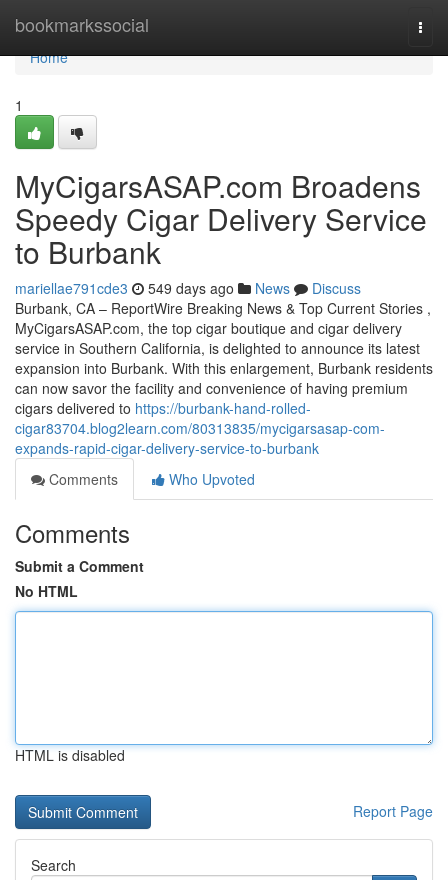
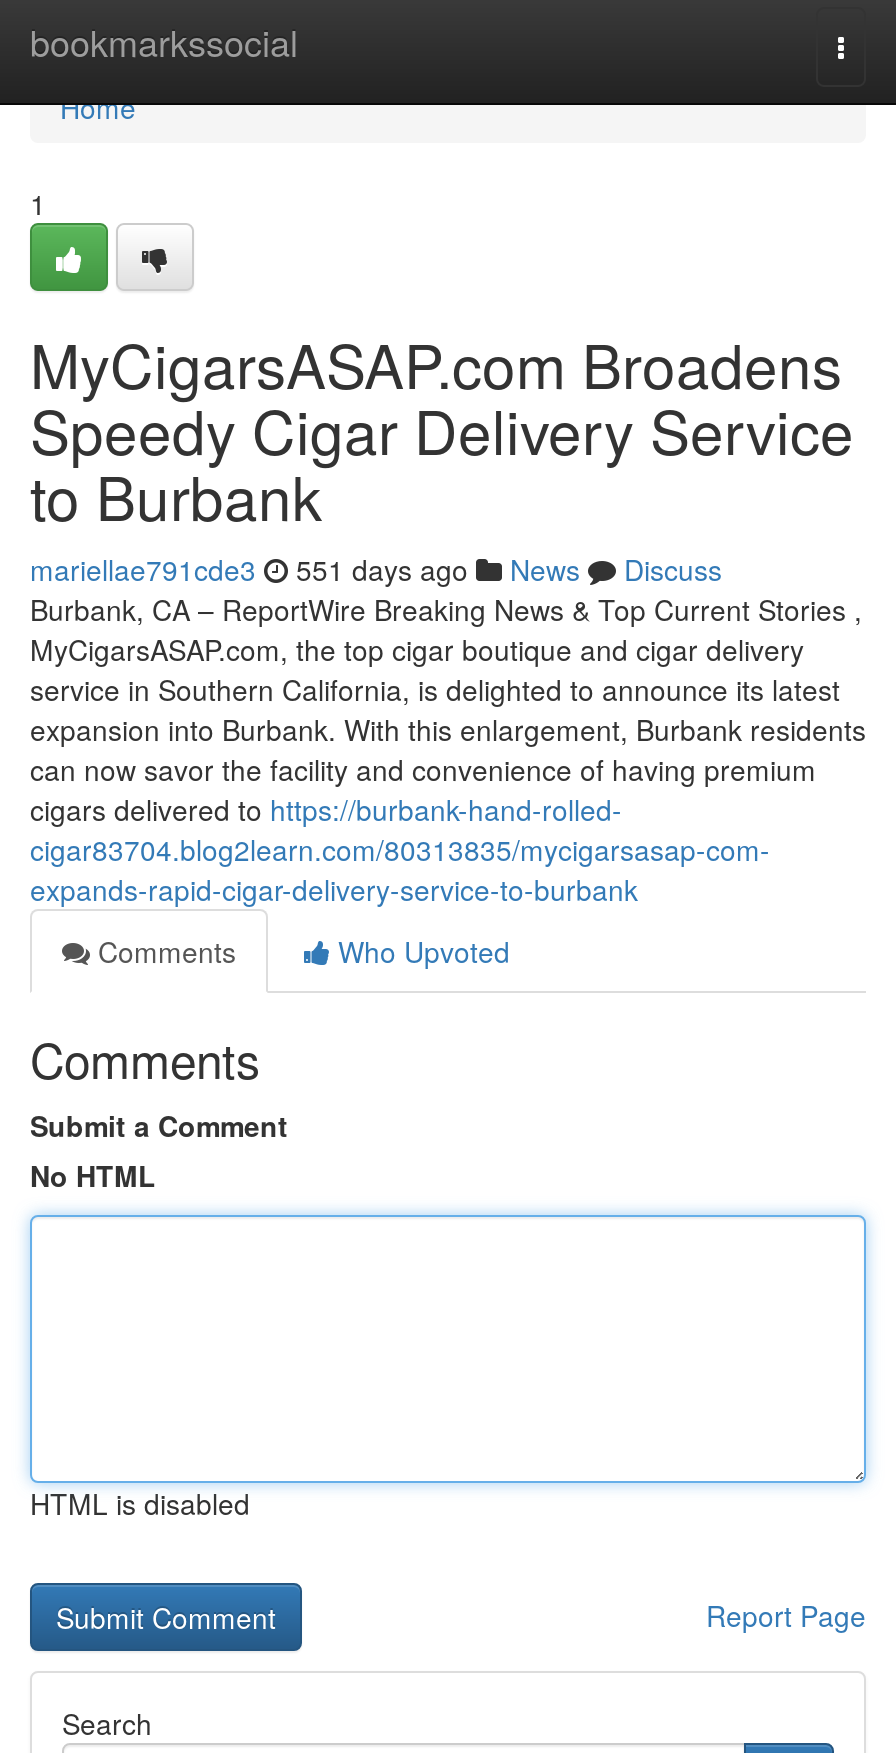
[15,278,361,298] mariellae791cde3 549 days ago News Discuss -> [30,549,722,589] mariellae791cde3 551 days ago News Discuss

